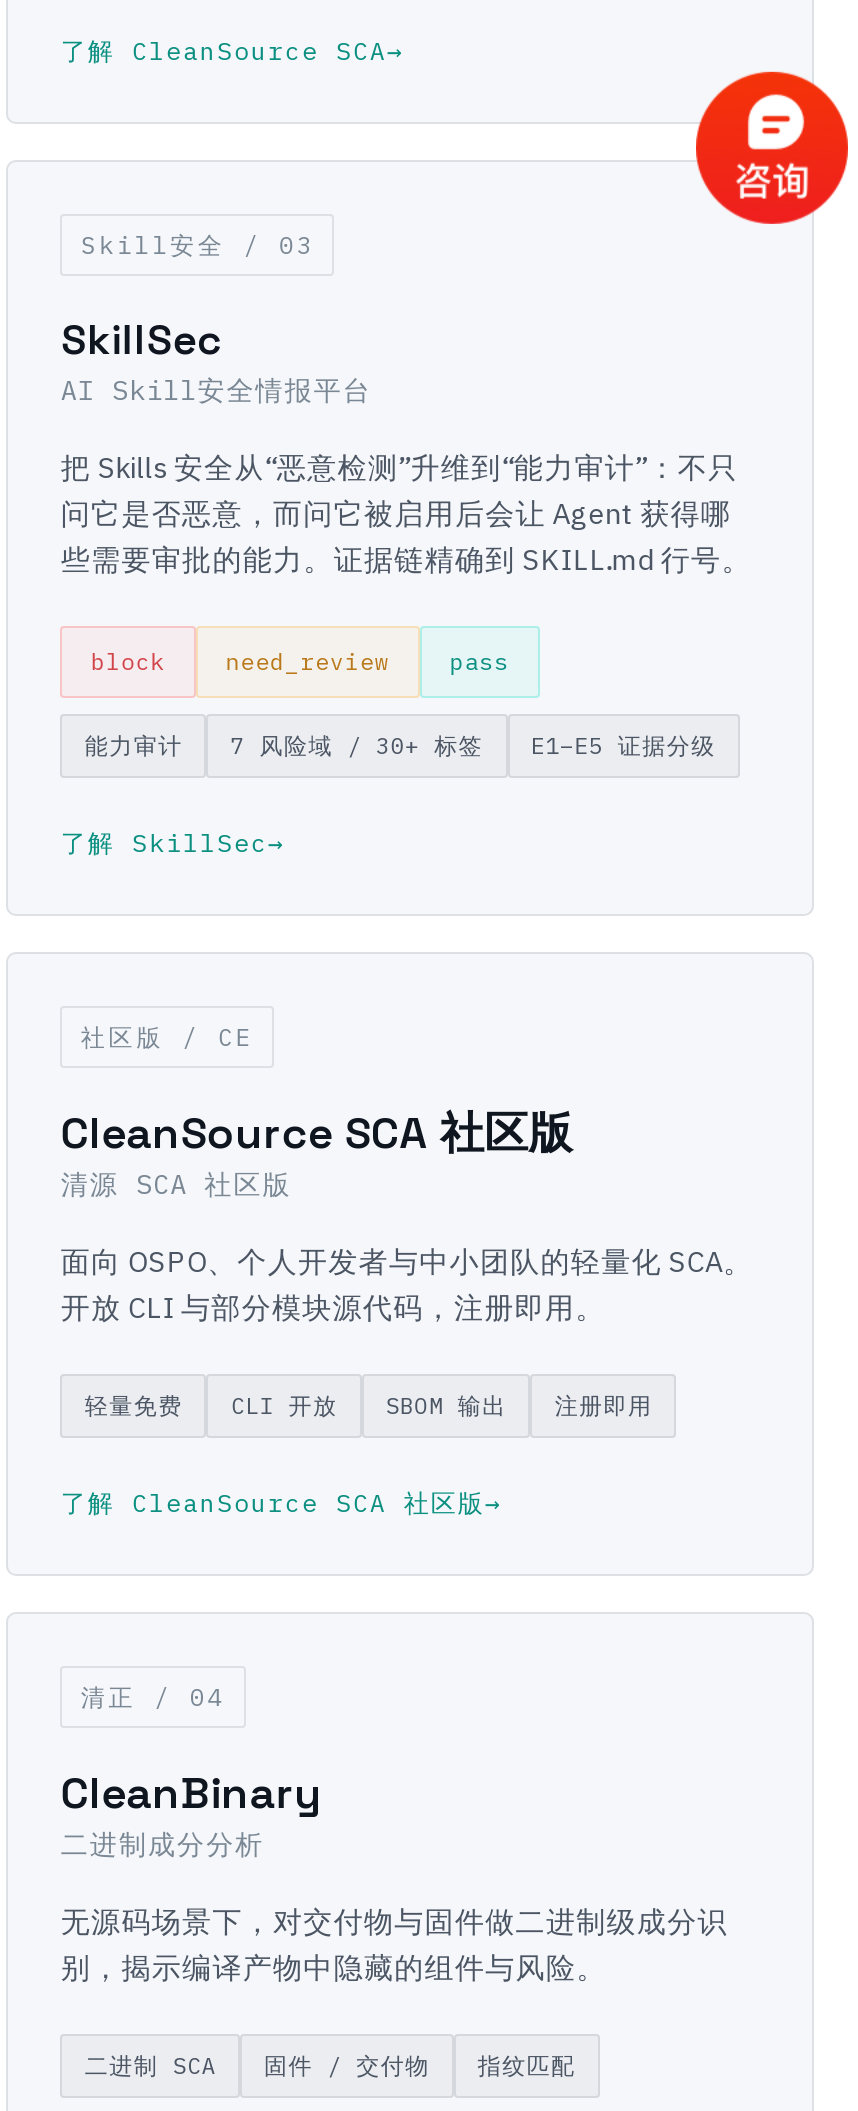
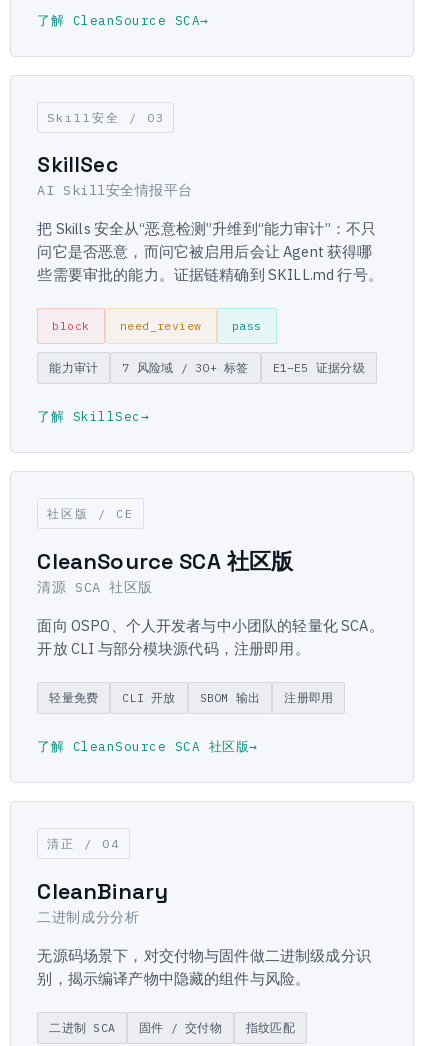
[694,70,850,226] [image] -> none

